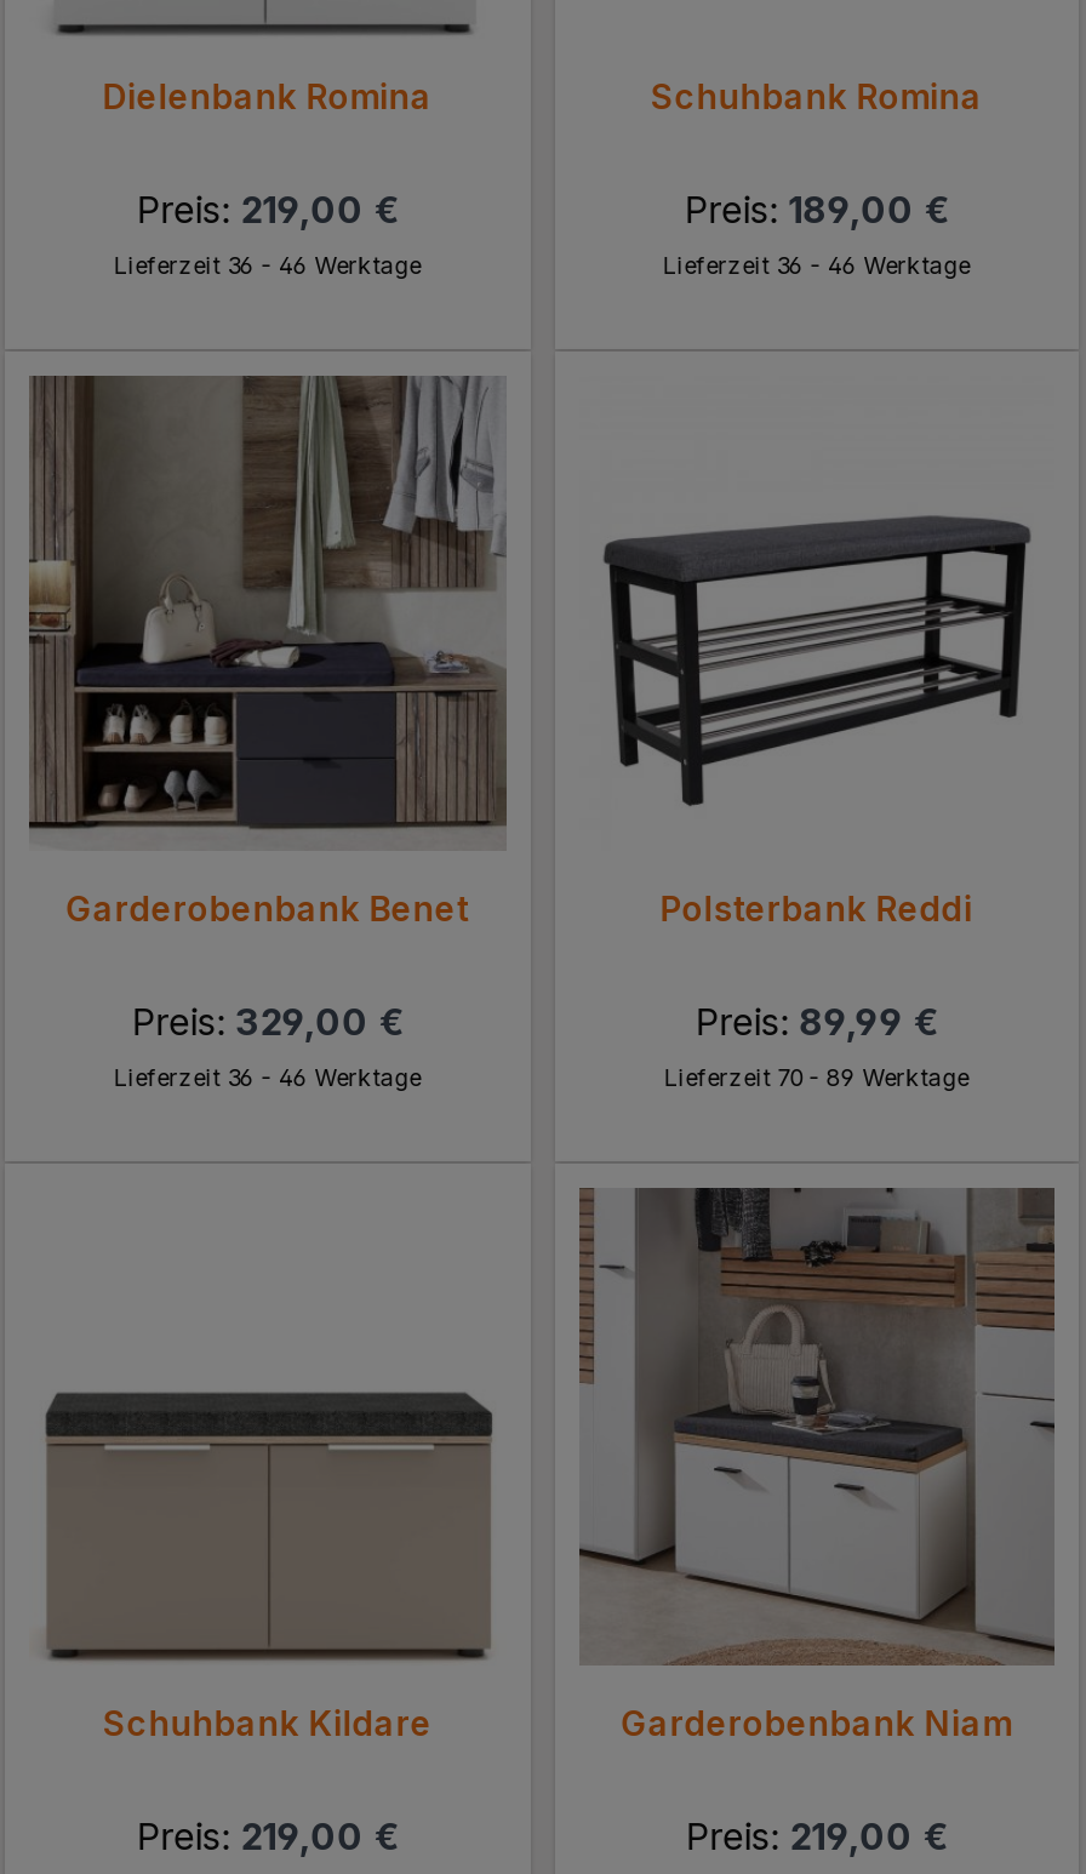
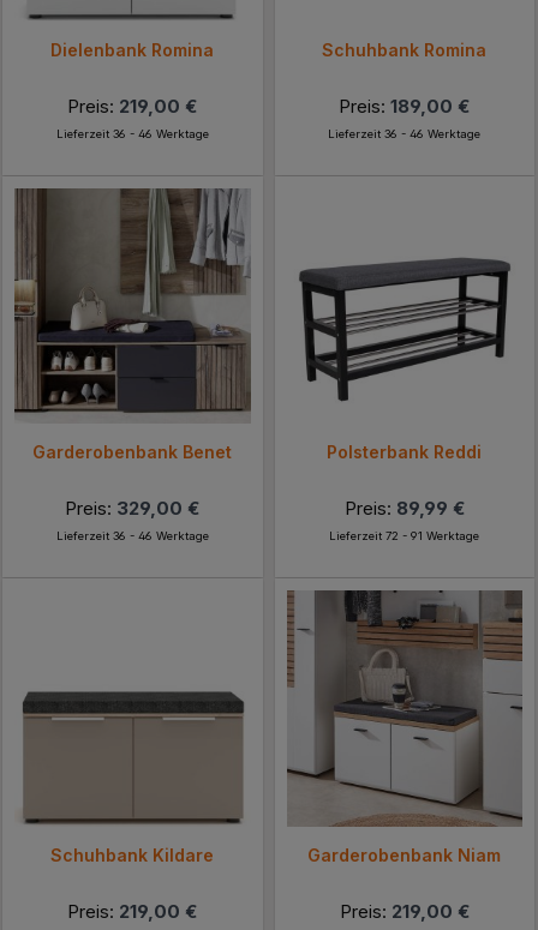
[664,1065,969,1092] Lieferzeit 70 - 89 Werktage -> [329,530,479,543] Lieferzeit 72 - 91 Werktage

